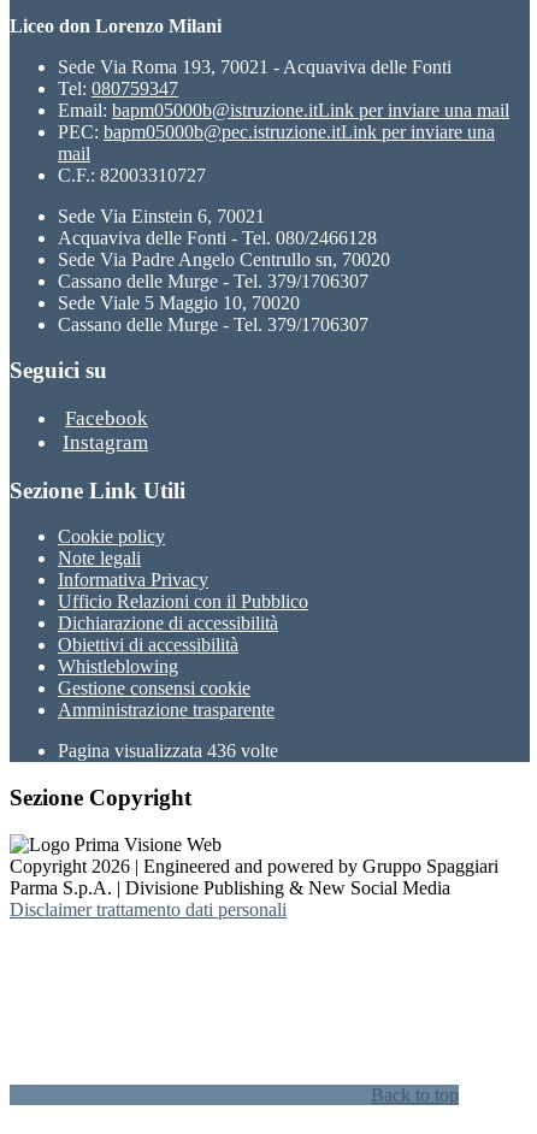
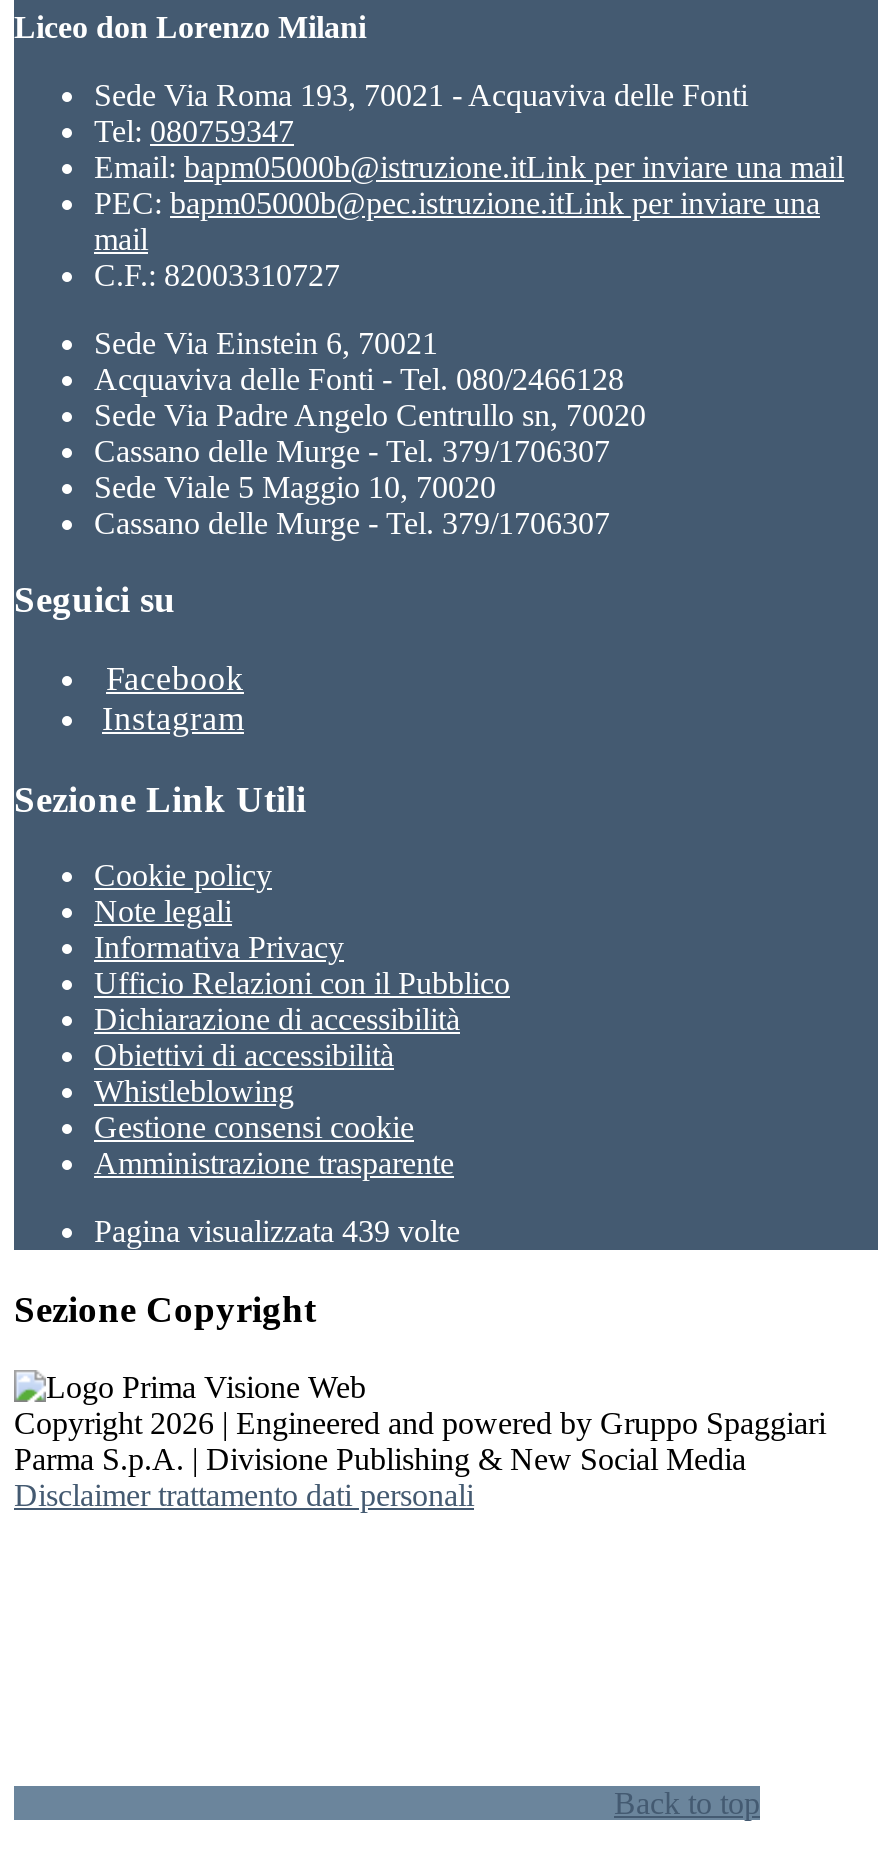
[58,741,278,761] Pagina visualizzata 436 volte -> [94,1215,460,1249] Pagina visualizzata 439 volte

